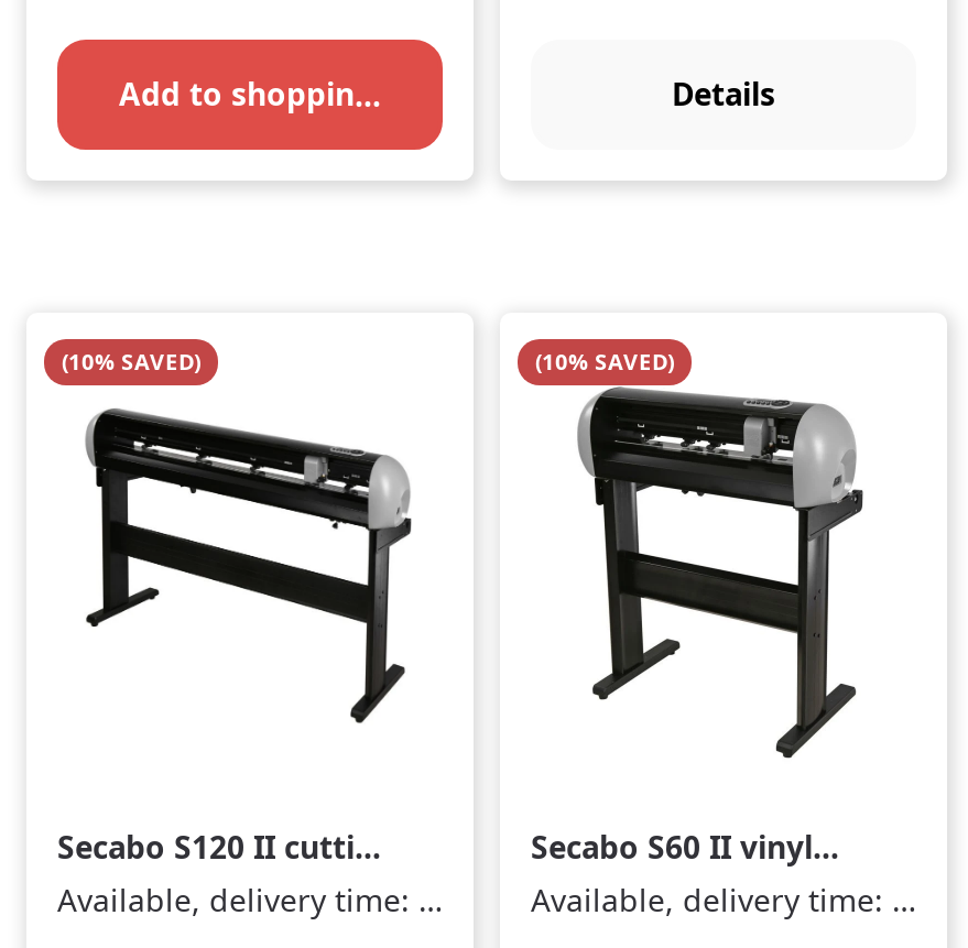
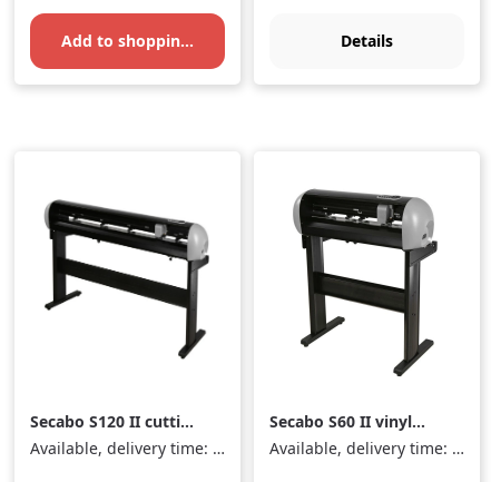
[62,346,200,377] (10% SAVED) -> none
[535,346,674,377] (10% SAVED) -> none

